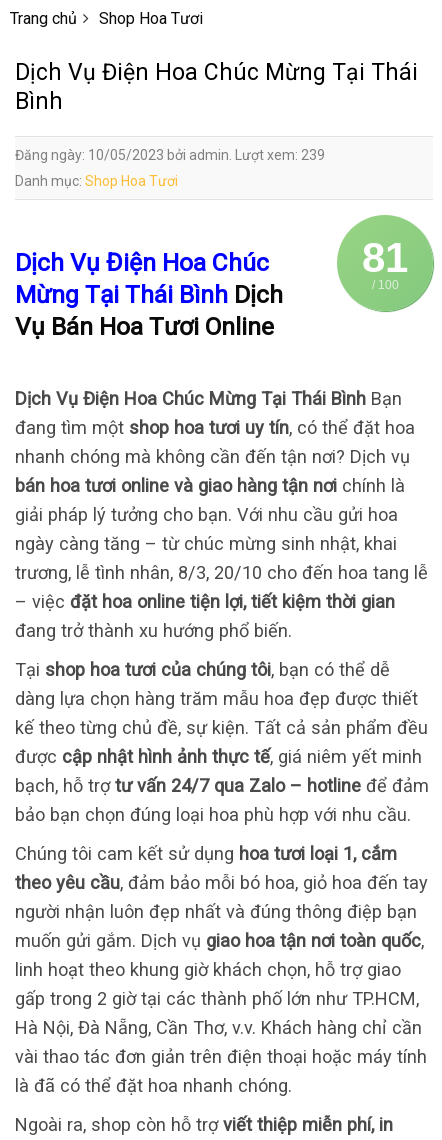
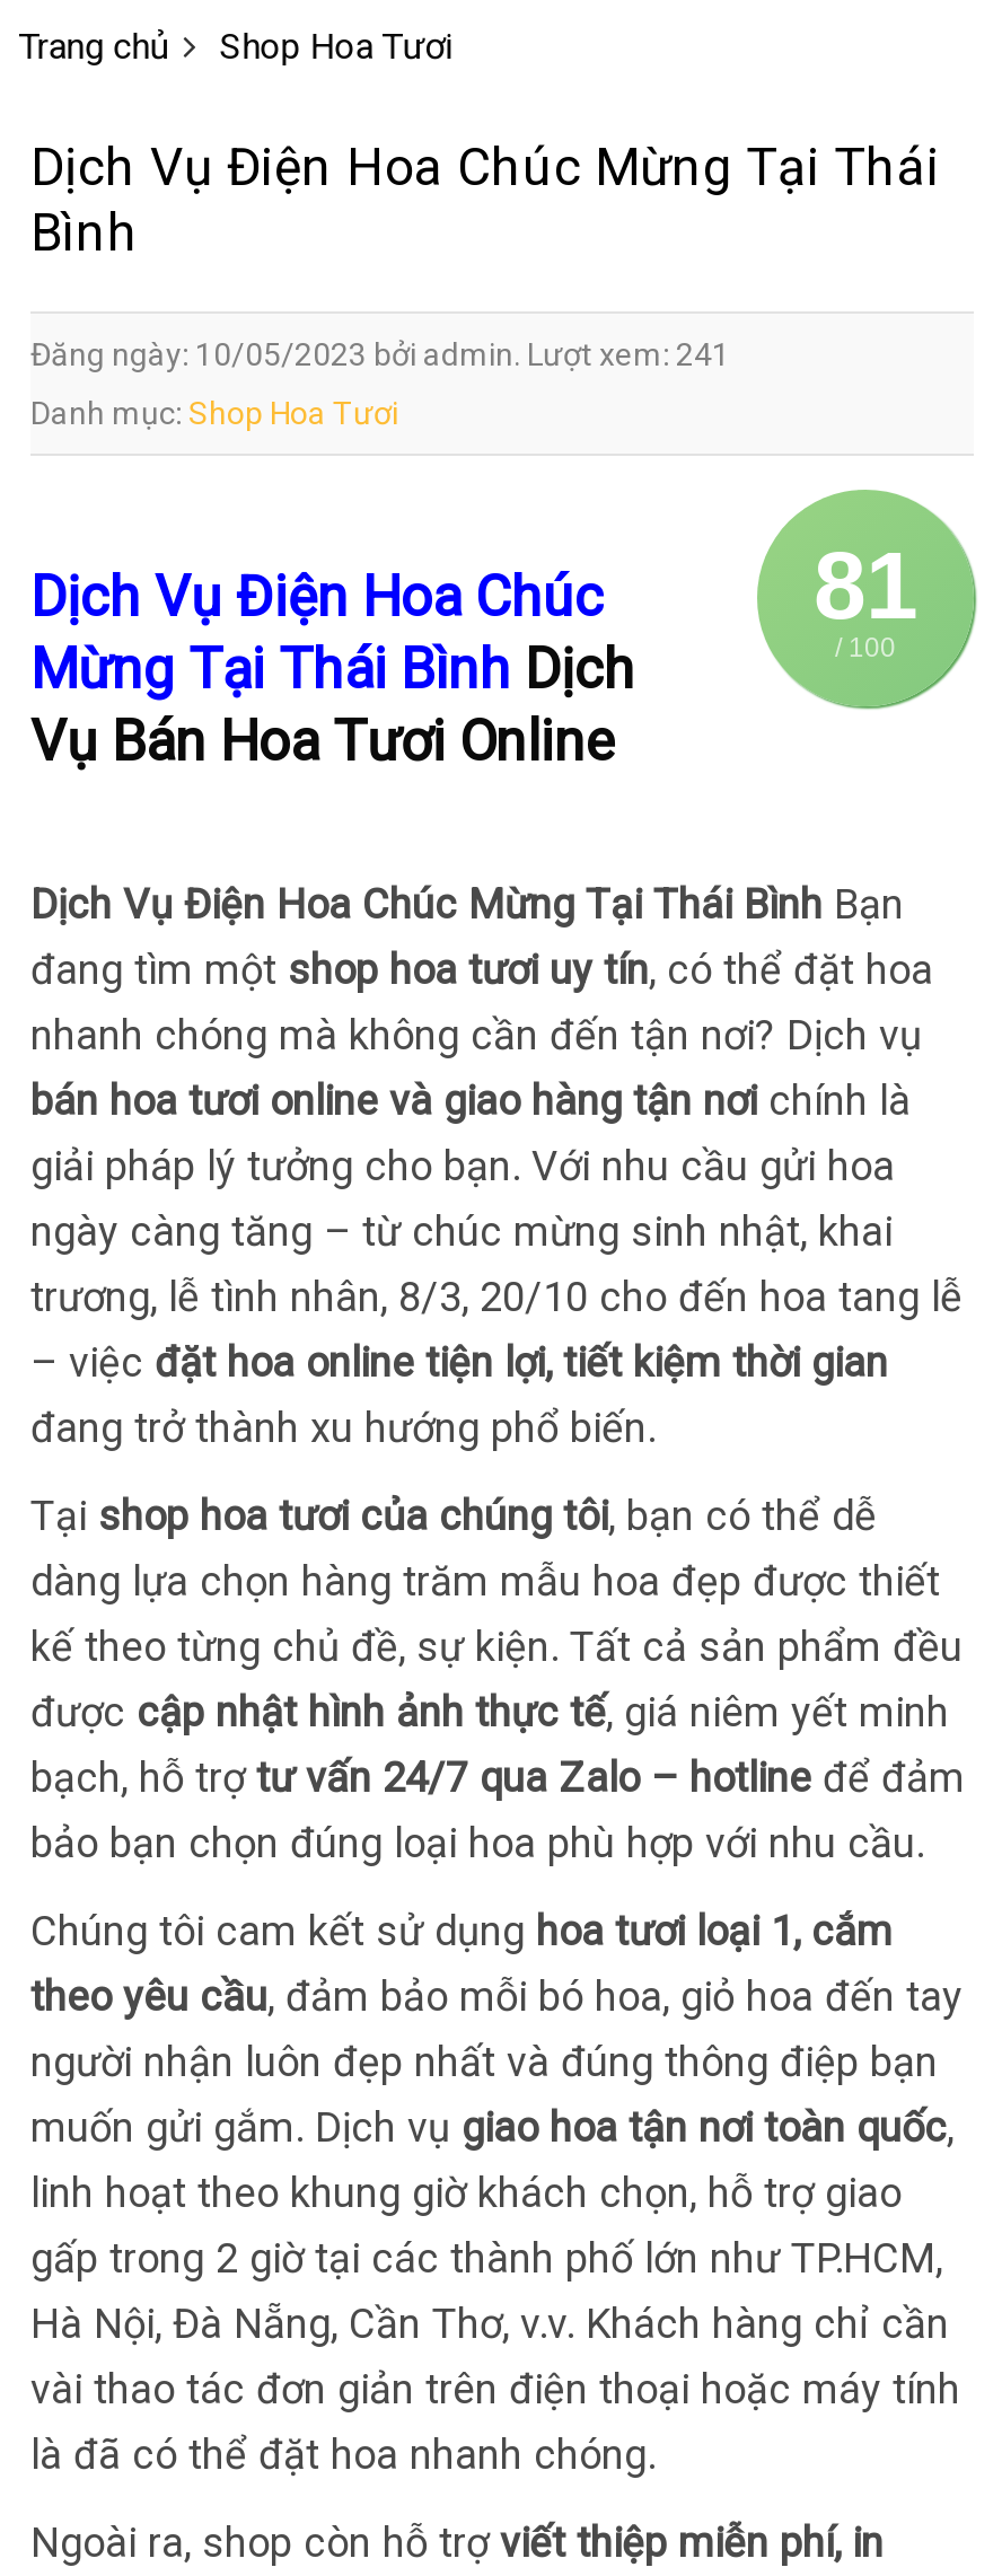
[15,147,325,163] Đăng ngày: 10/05/2023 bởi admin. Lượt xem: 239 -> [30,335,730,371] Đăng ngày: 10/05/2023 bởi admin. Lượt xem: 241

